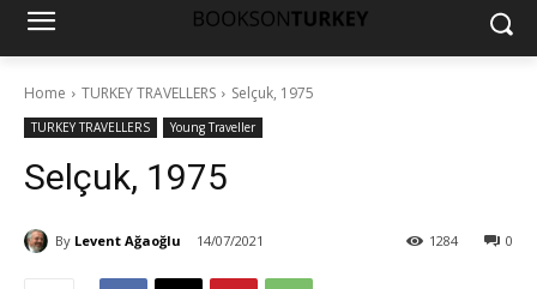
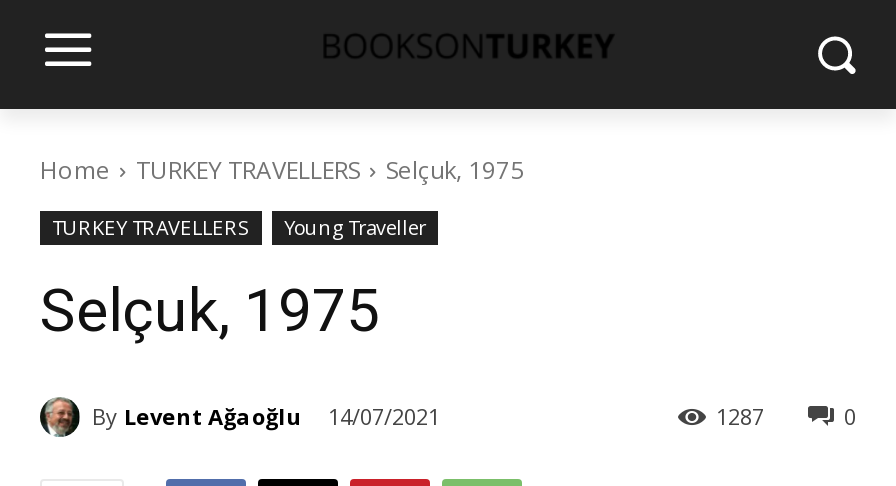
[429,232,458,250] 1284 -> [716,401,764,431] 1287

